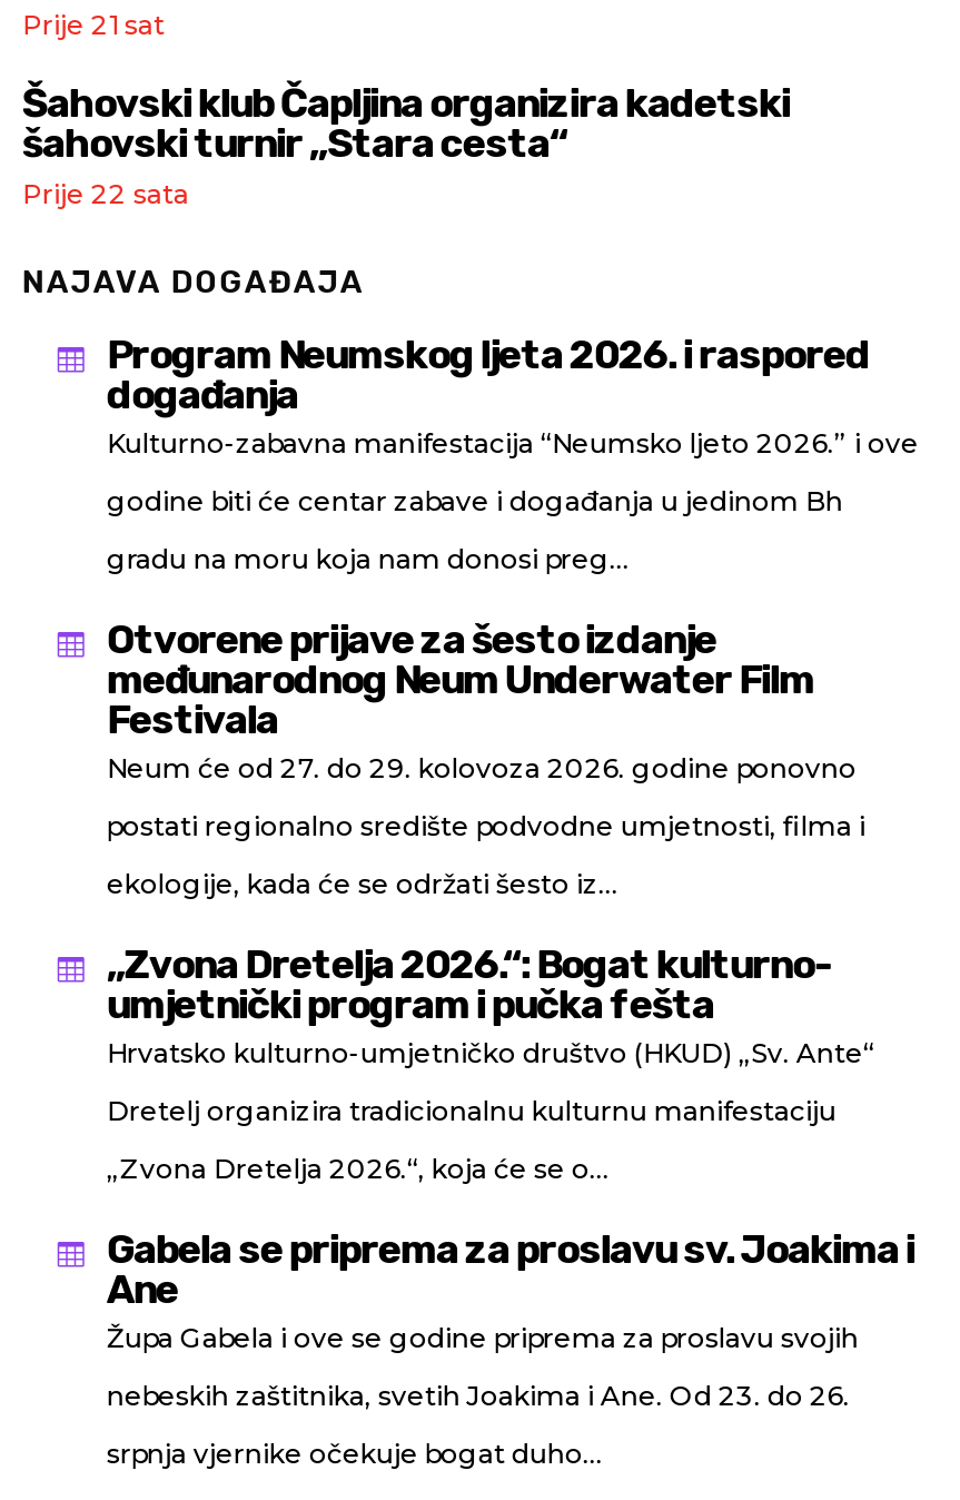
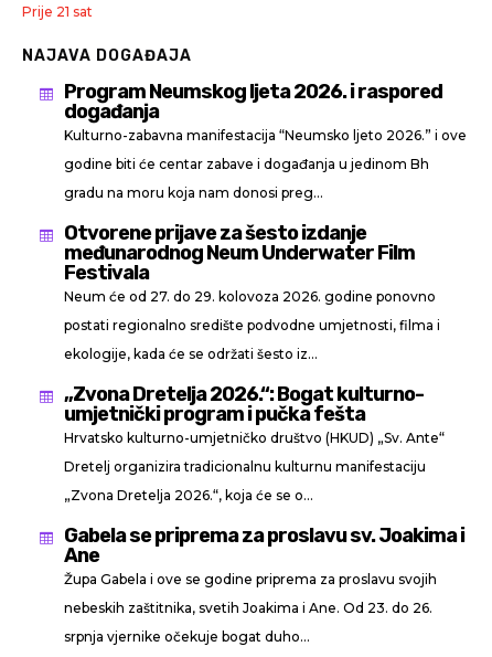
[22,78,790,209] Šahovski klub Čapljina organizira kadetski | šahovski turnir „Stara cesta“ | Prije 22 sata -> none

